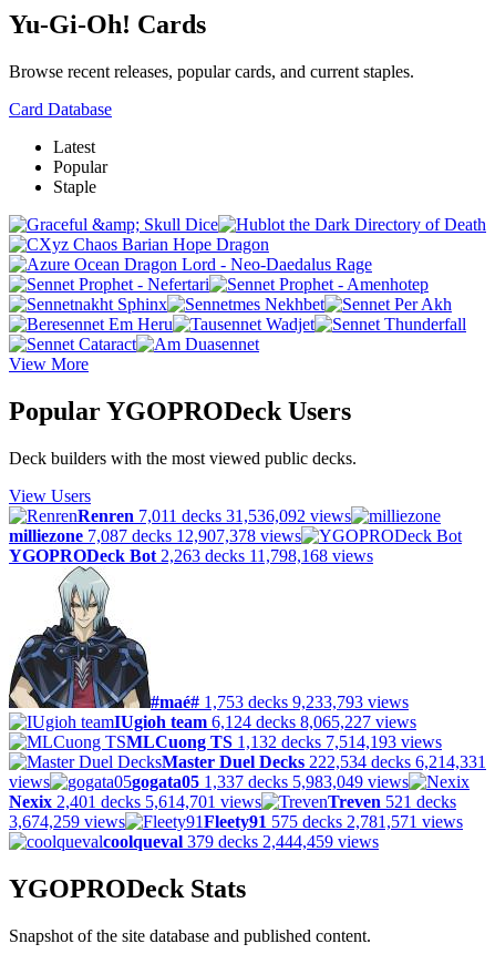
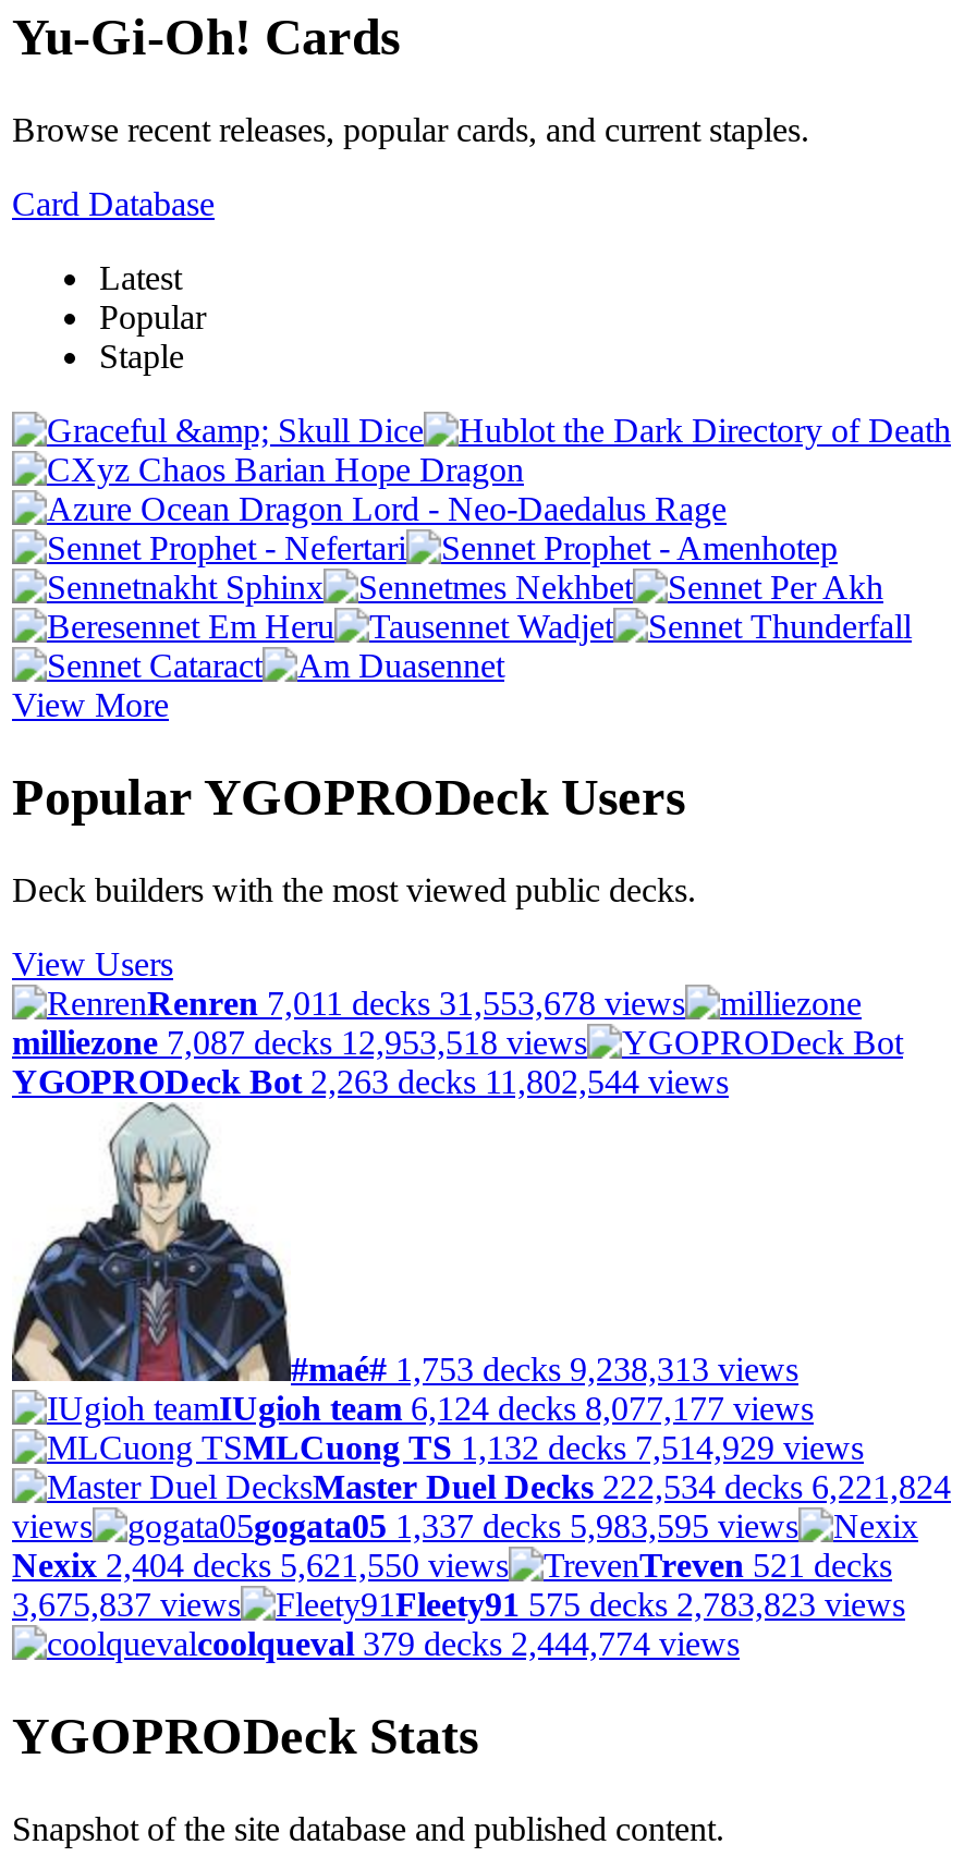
[78,506,351,525] Renren 7,011 decks 31,536,092 views -> [147,985,685,1022] Renren 7,011 decks 31,553,678 views
[9,526,301,545] milliezone 7,087 decks 12,907,378 views -> [12,1024,587,1061] milliezone 7,087 decks 12,953,518 views
[9,546,373,565] YGOPRODeck Bot 2,263 decks 11,798,168 views -> [12,1063,729,1100] YGOPRODeck Bot 2,263 decks 11,802,544 views
[151,693,409,711] #maé#1,753 decks 9,233,793 views -> [291,1351,798,1388] #maé#1,753 decks 9,238,313 views
[114,713,416,731] IUgioh team 6,124 decks 8,065,227 views -> [219,1390,814,1427] IUgioh team 6,124 decks 8,077,177 views
[126,733,442,751] MLCuong TS 1,132 decks 7,514,193 views -> [243,1429,864,1466] MLCuong TS 1,132 decks 7,514,929 views
[162,752,486,771] Master Duel Decks 222,534 decks 6,214,331 -> [313,1468,951,1505] Master Duel Decks 222,534 decks 6,221,824
[132,772,409,791] gogata05 1,337 decks 5,983,049 views -> [254,1508,798,1545] gogata05 1,337 decks 5,983,595 views
[9,792,261,811] Nexix 2,401 decks 5,614,701 views -> [12,1547,509,1584] Nexix 2,404 decks 5,621,550 views
[9,812,125,831] 3,674,259 views -> [12,1586,241,1623] 3,675,837 views
[204,812,463,831] Fleety91 575 decks 2,781,571 views -> [395,1586,905,1623] Fleety91 575 decks 2,783,823 views
[103,832,379,851] coolqueval 379 decks 2,444,459 views -> [197,1625,740,1662] coolqueval 379 decks 2,444,774 views

